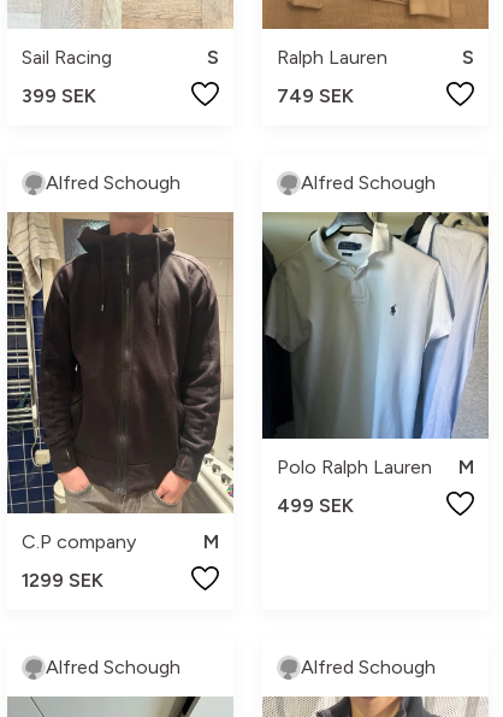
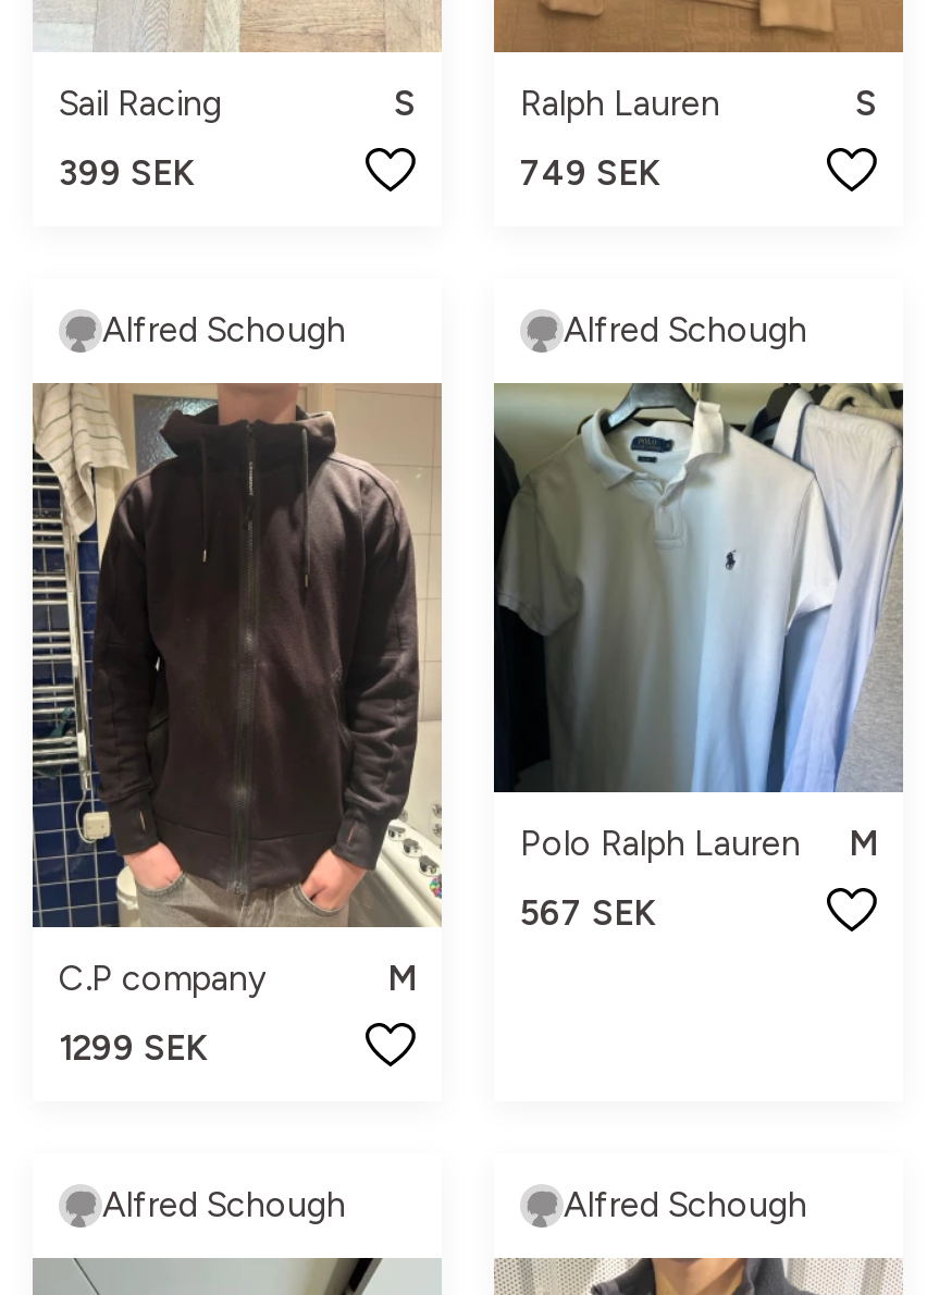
[277,494,354,516] 499 SEK -> [520,891,655,933] 567 SEK

